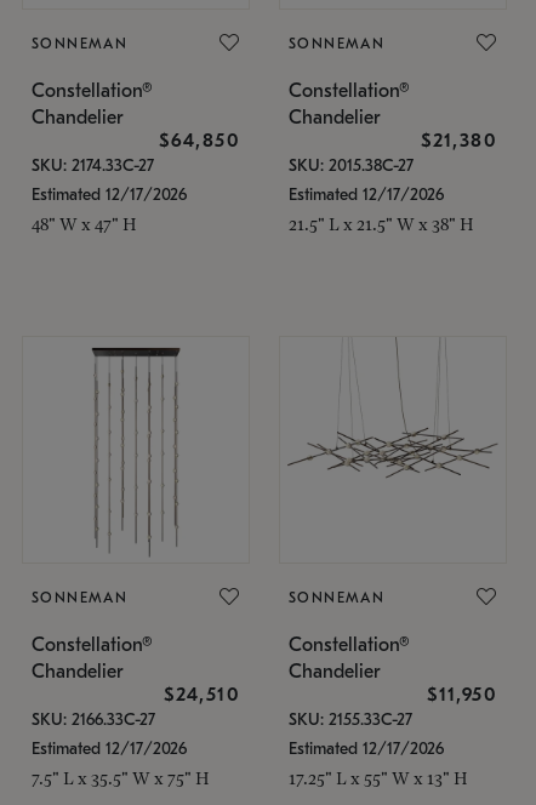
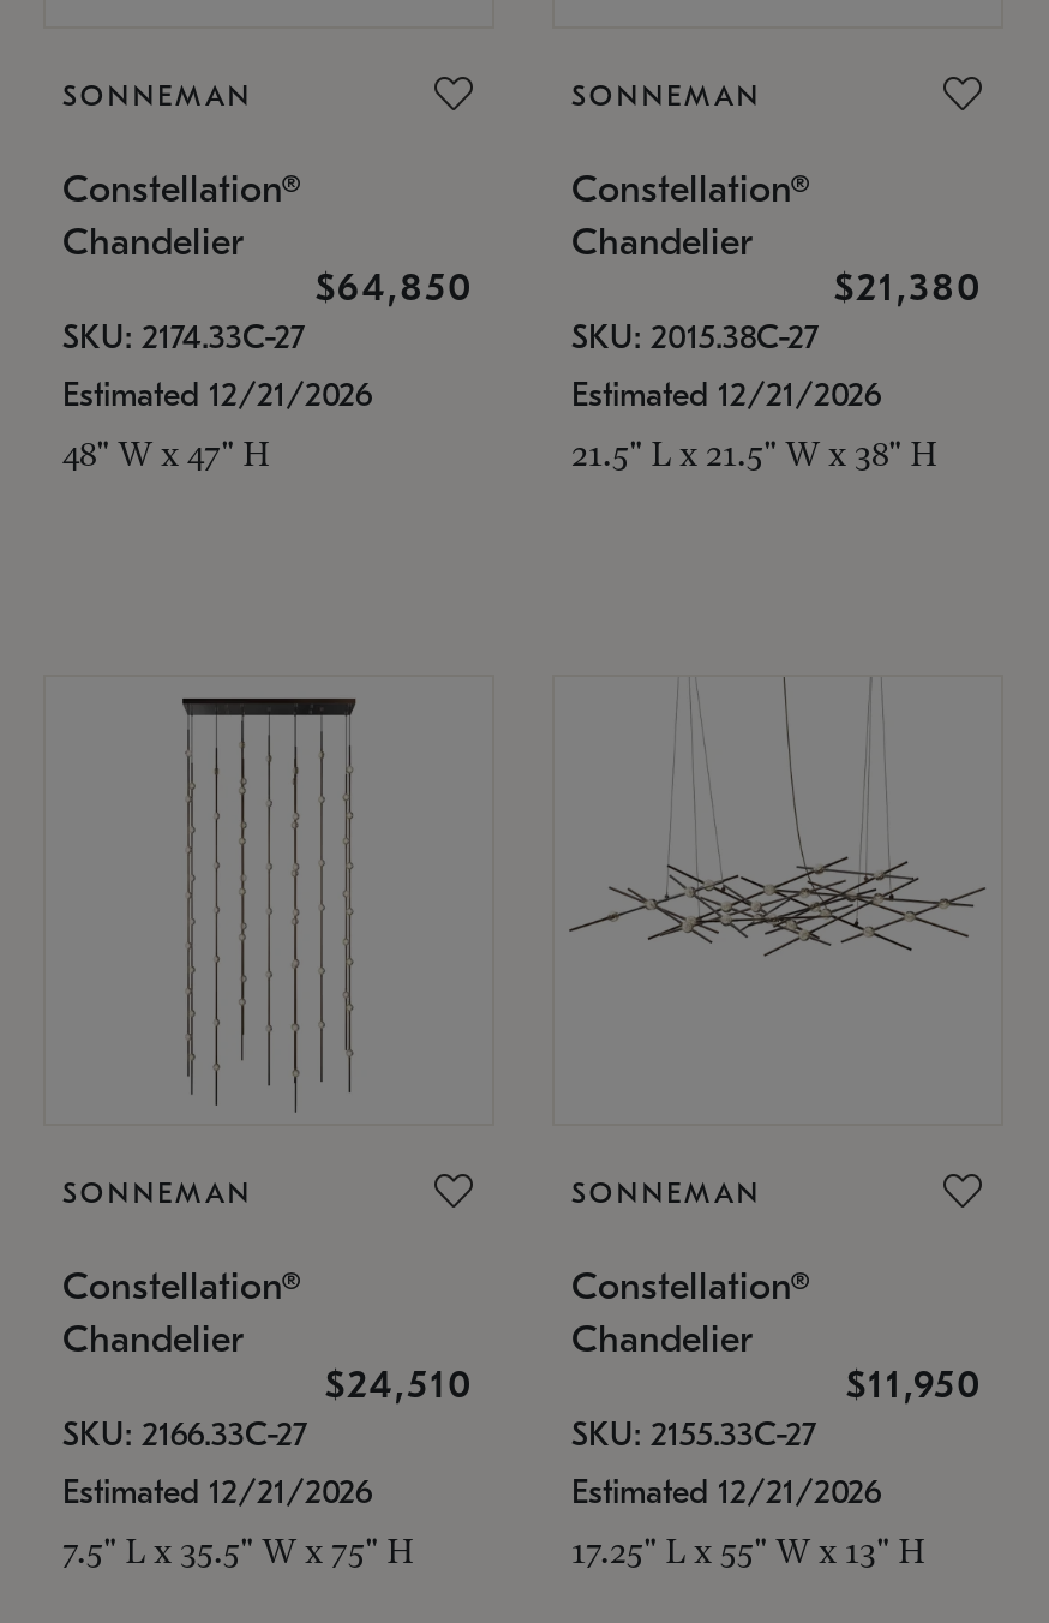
[32,184,187,205] Estimated 12/17/2026 -> [62,374,372,415] Estimated 12/21/2026
[289,184,444,205] Estimated 12/17/2026 -> [571,374,881,415] Estimated 12/21/2026
[32,738,187,759] Estimated 12/17/2026 -> [62,1471,372,1512] Estimated 12/21/2026
[289,738,444,759] Estimated 12/17/2026 -> [571,1471,881,1512] Estimated 12/21/2026

